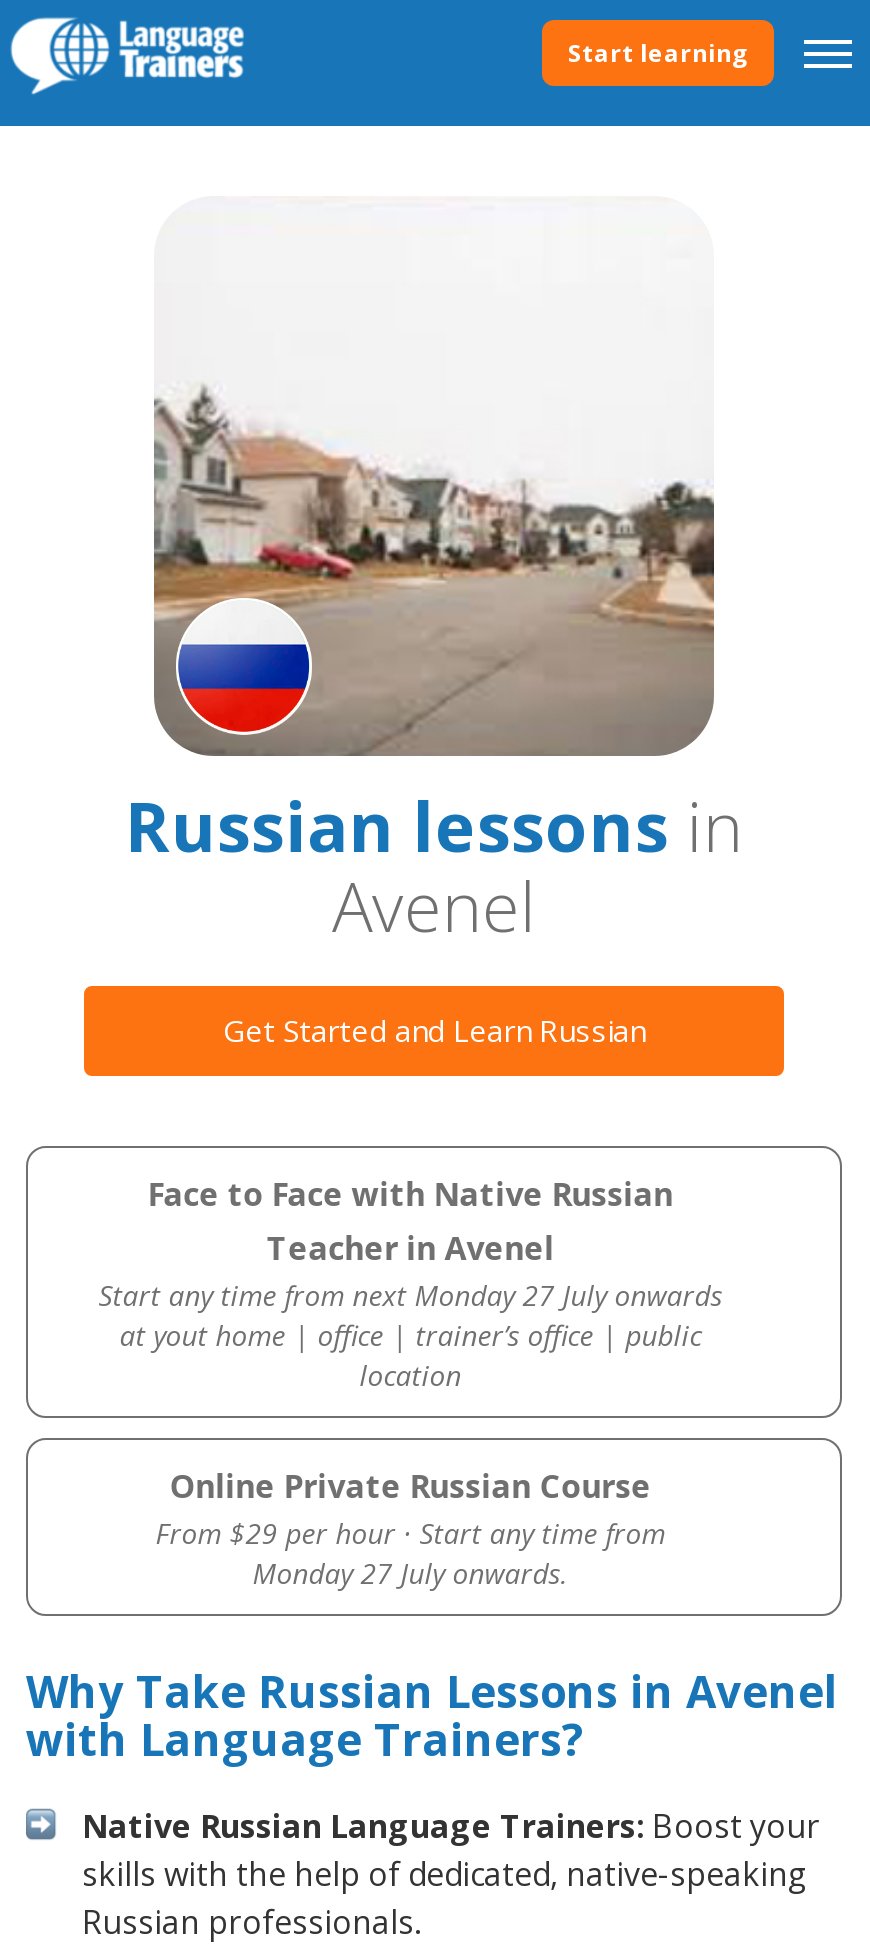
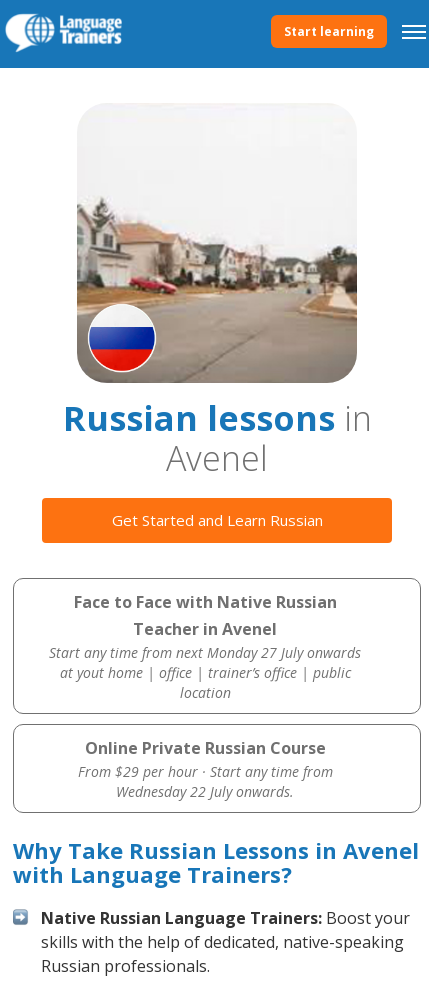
[252,1554,568,1592] Monday 27 July onwards. -> [116,782,294,801] Wednesday 22 July onwards.

